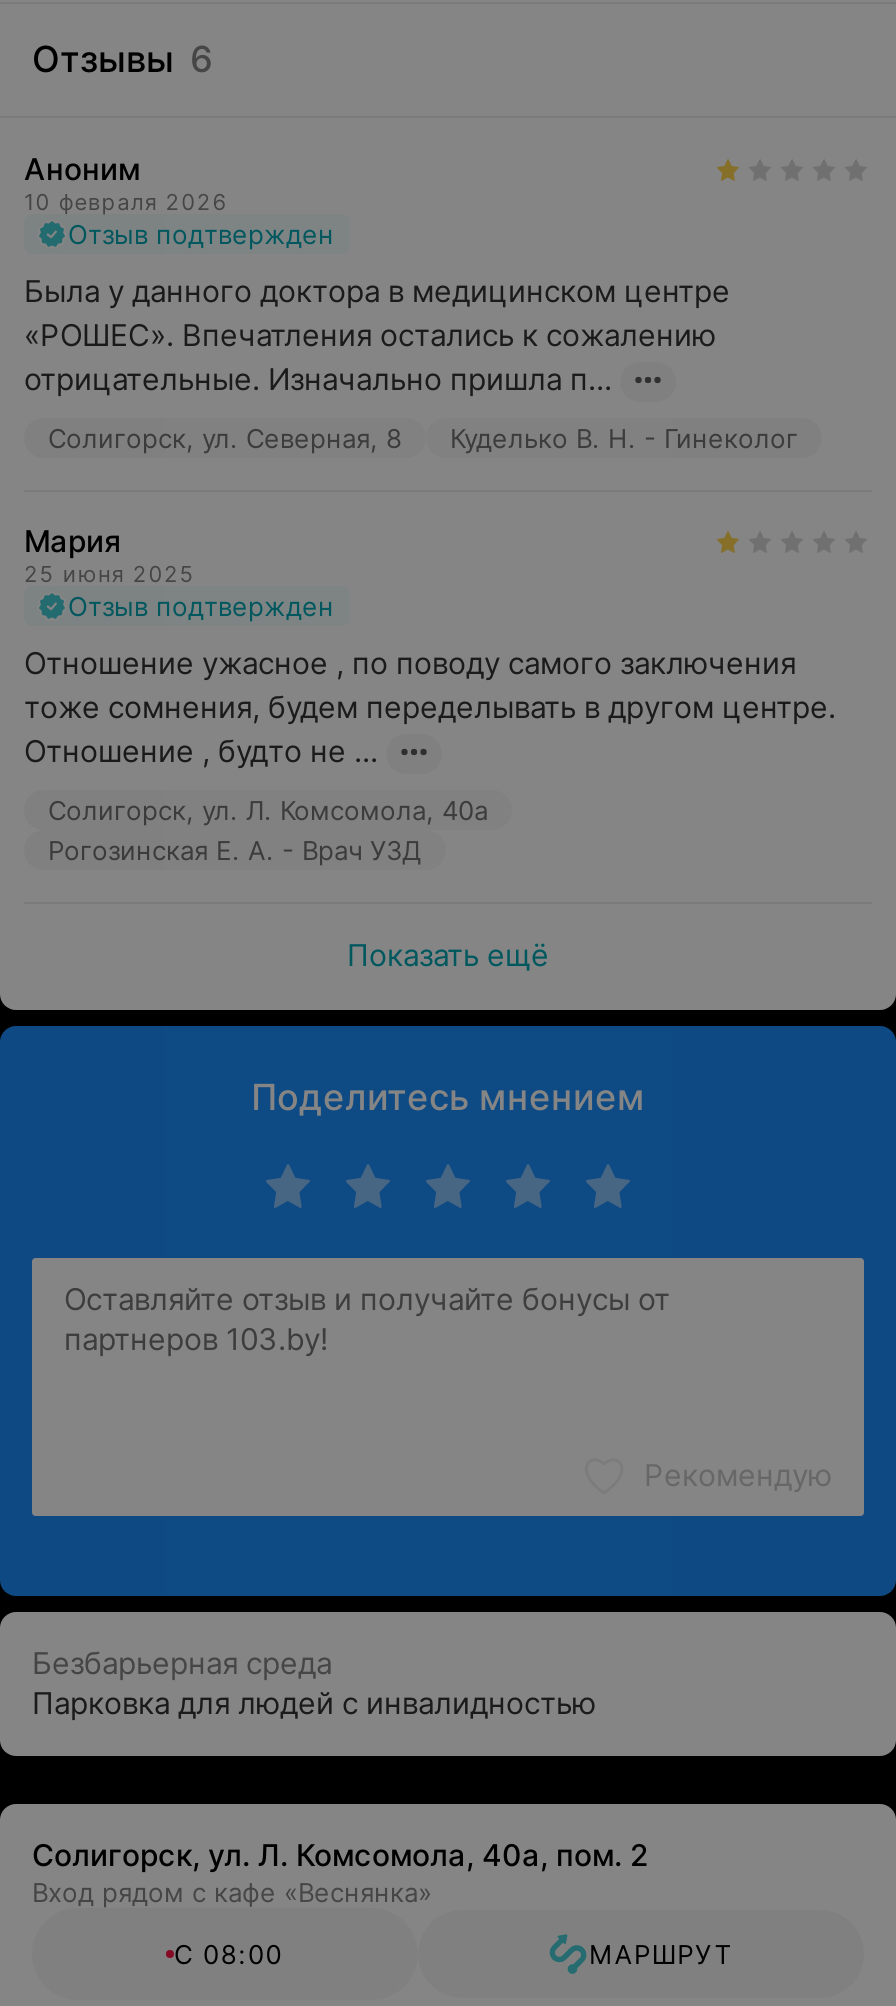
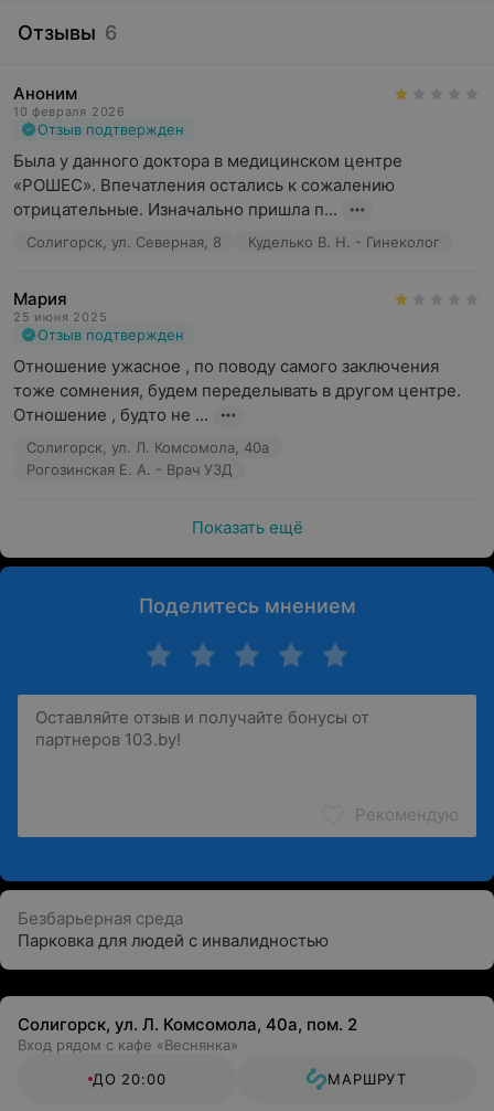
[174,1938,283,1970] С 08:00 -> [93,1070,166,1088] ДО 20:00

